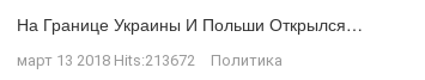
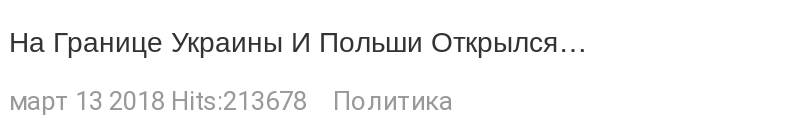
[17,51,283,69] март 13 2018 Hits:213672 Политика -> [9,85,453,115] март 13 2018 Hits:213678 Политика

